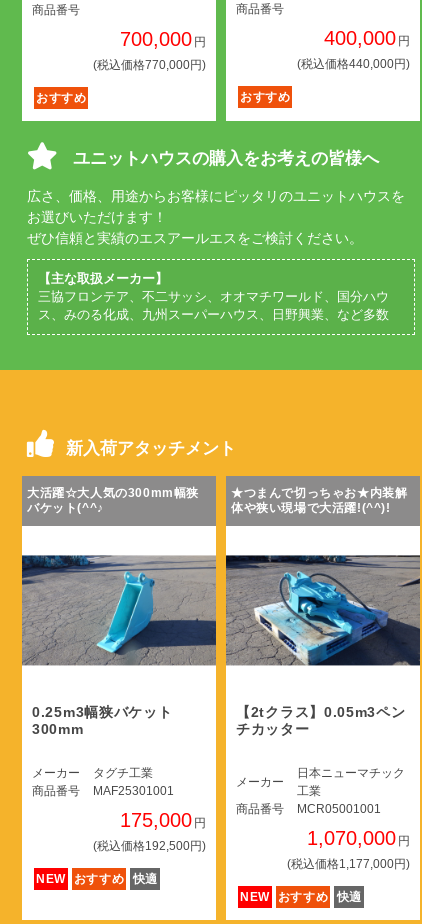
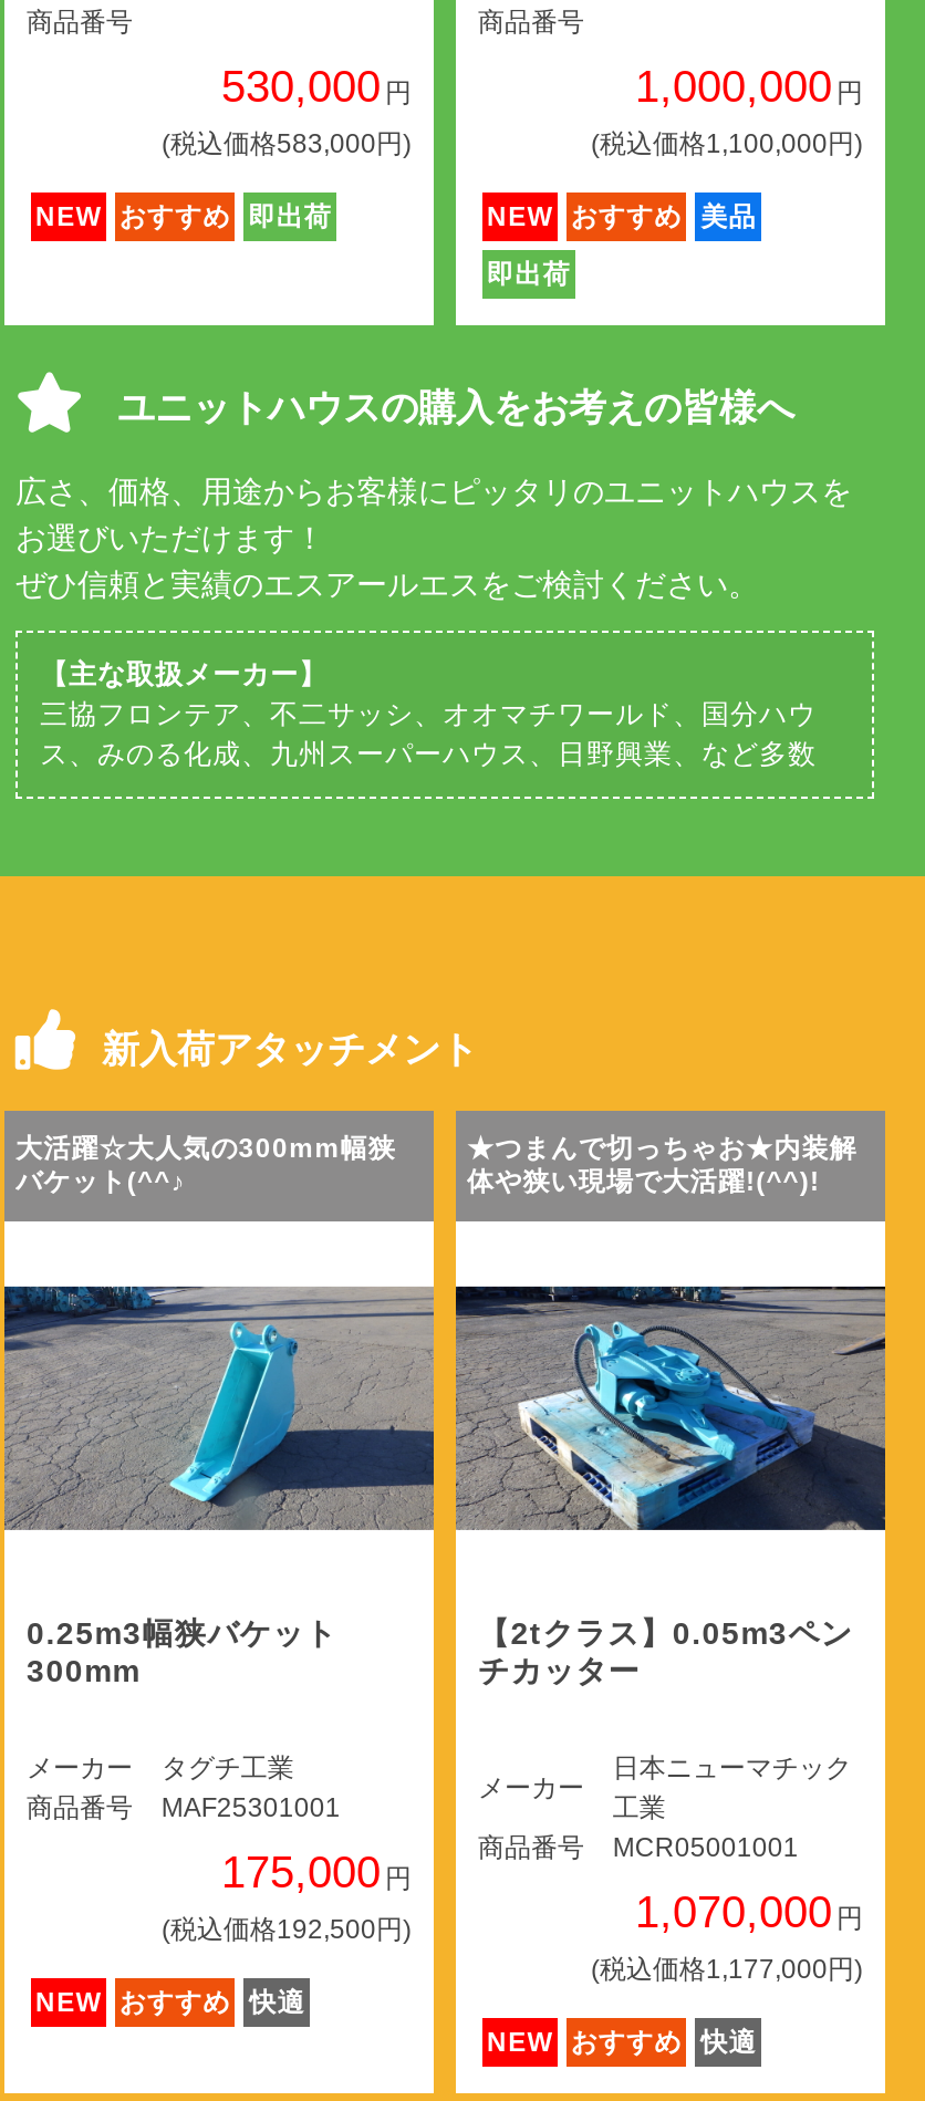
[93,28,206,72] 700,000 円 | (税込価格770,000円) -> [162,62,412,160] 530,000 円 | (税込価格583,000円)
[240,27,410,104] 400,000 円 | (税込価格440,000円) | おすすめ -> [487,62,863,290] 1,000,000 円 | (税込価格1,100,000円) | NEW おすすめ 美品 | 即出荷
[36,91,86,105] おすすめ -> [35,202,332,233] NEW おすすめ 即出荷

